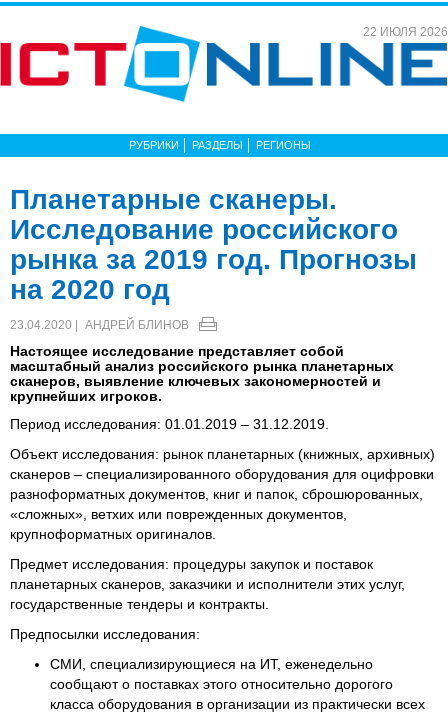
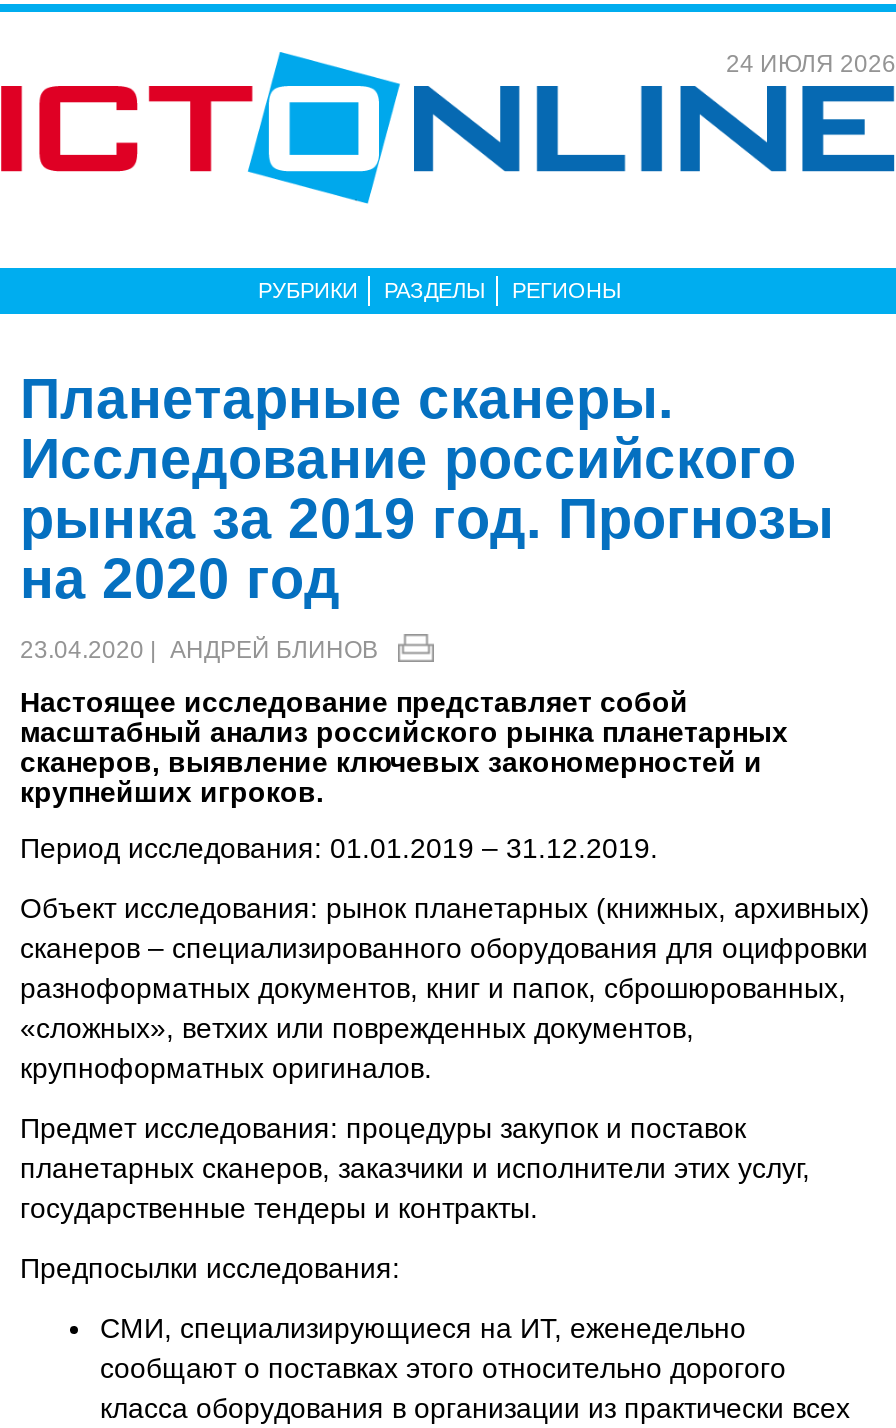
[363,25,448,39] 22 ИЮЛЯ 2026 -> [726,50,896,78] 24 ИЮЛЯ 2026

